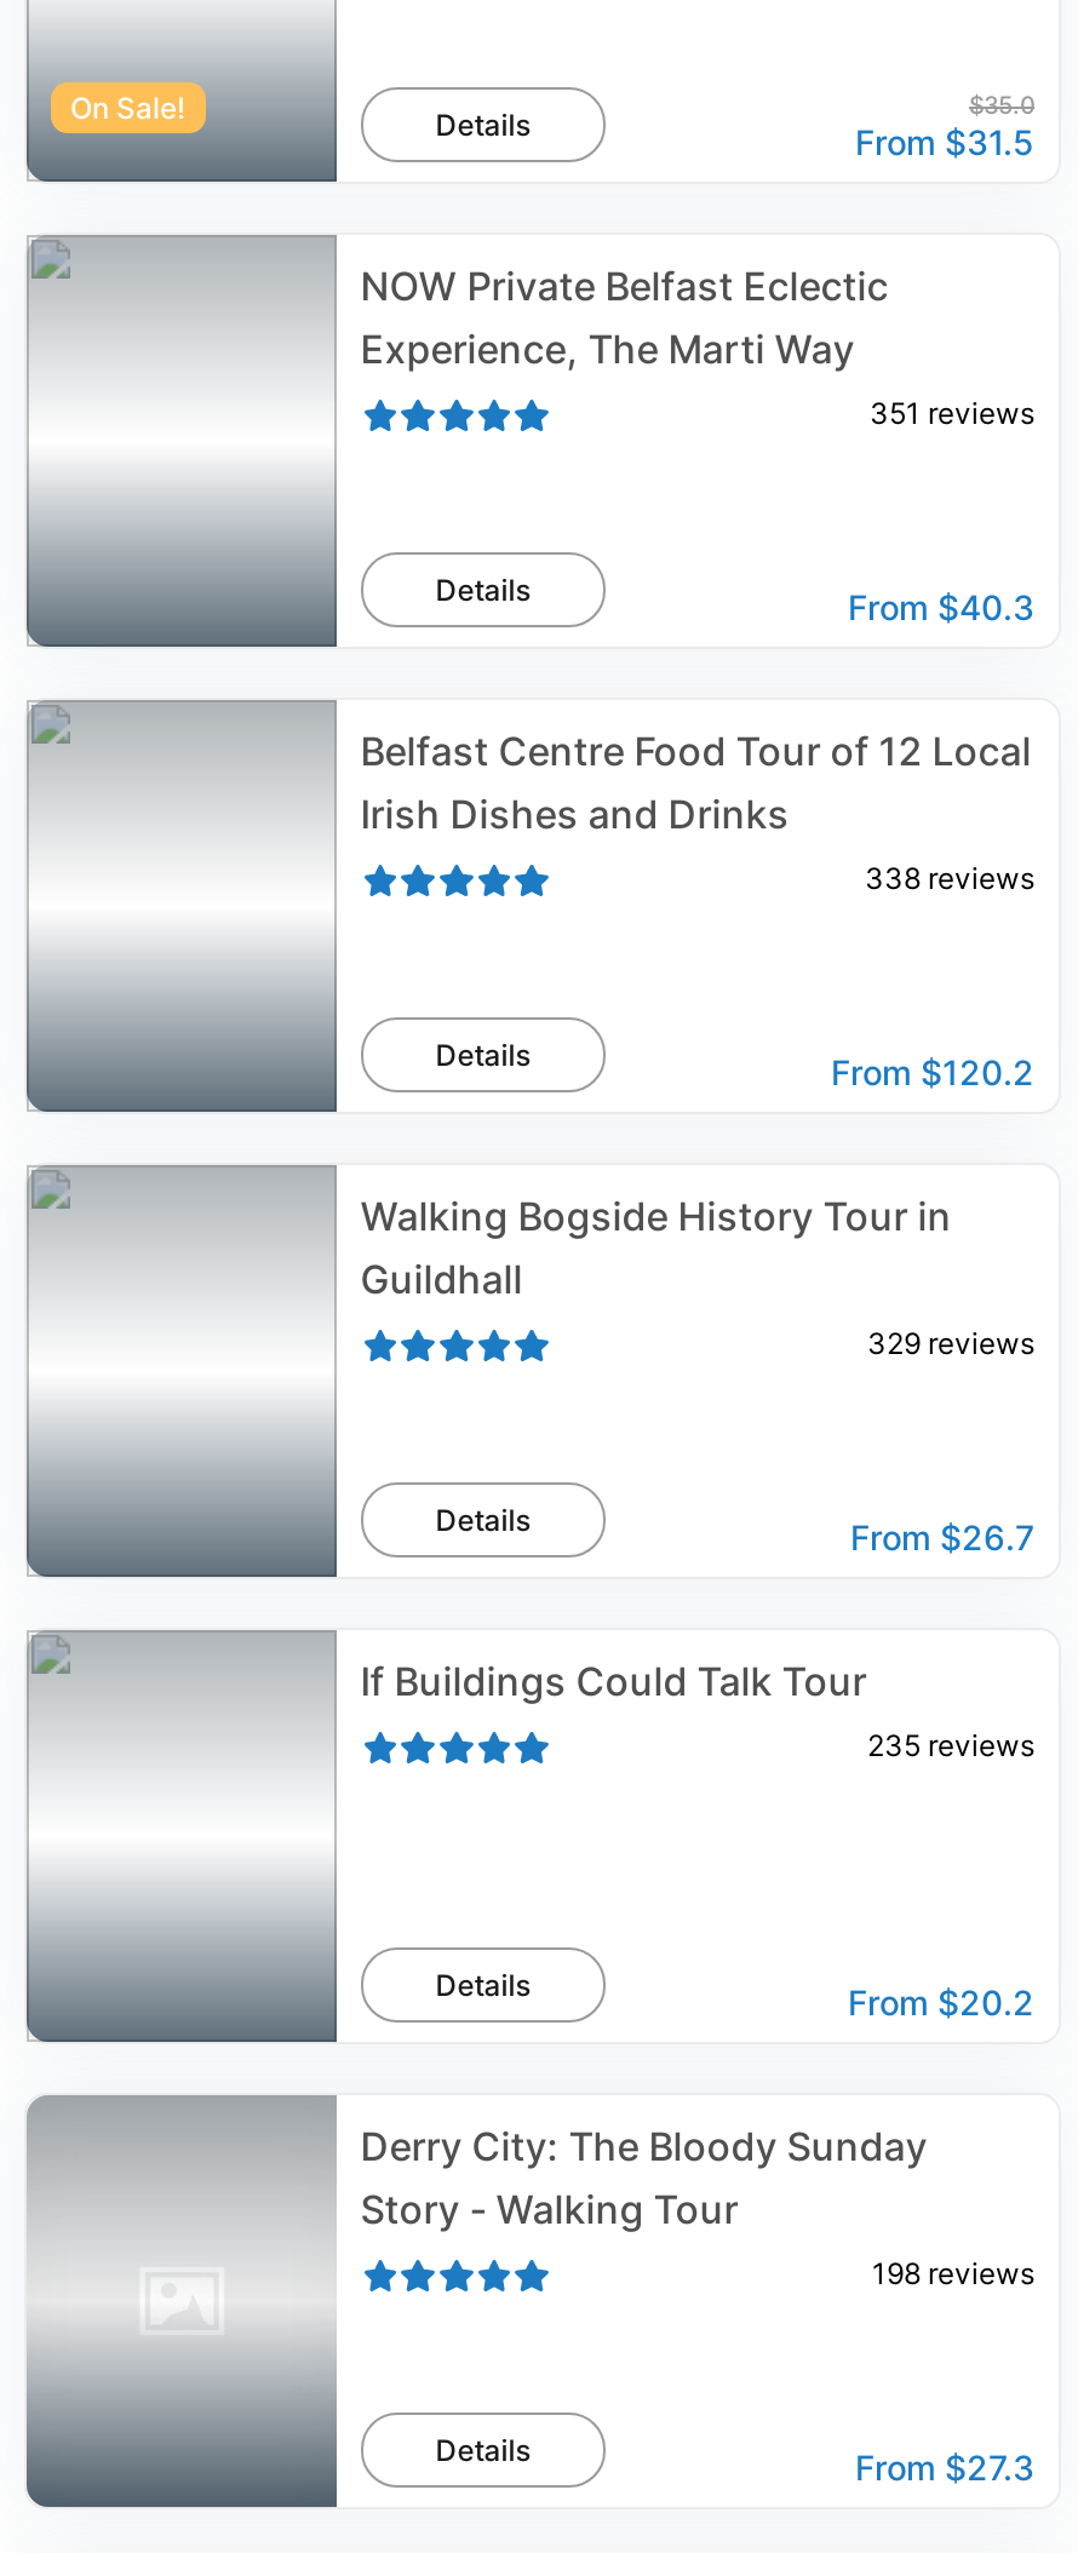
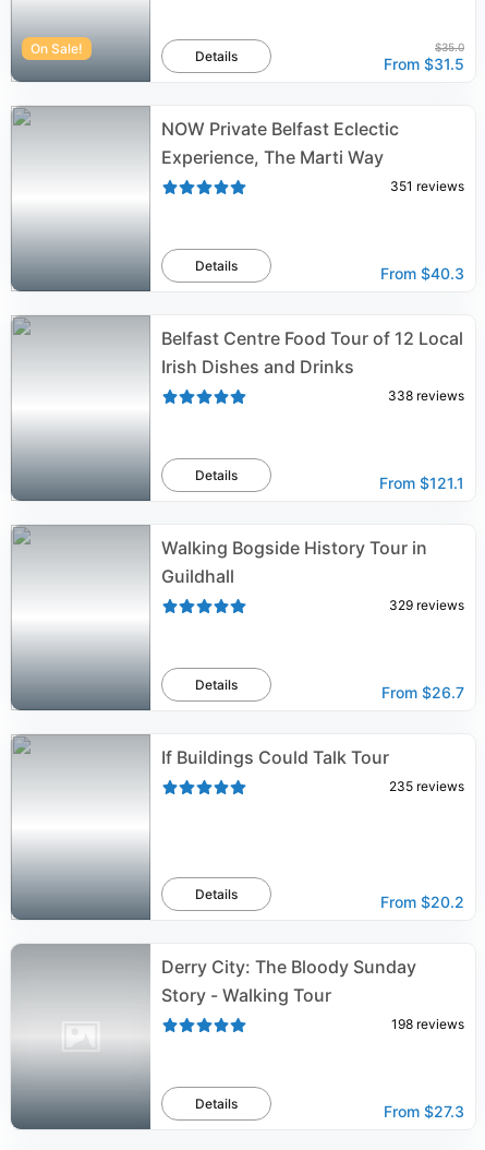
[831,1051,1034,1092] From $120.2 -> [379,474,464,492] From $121.1

